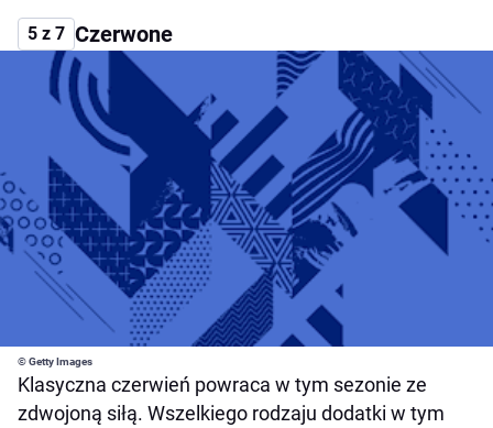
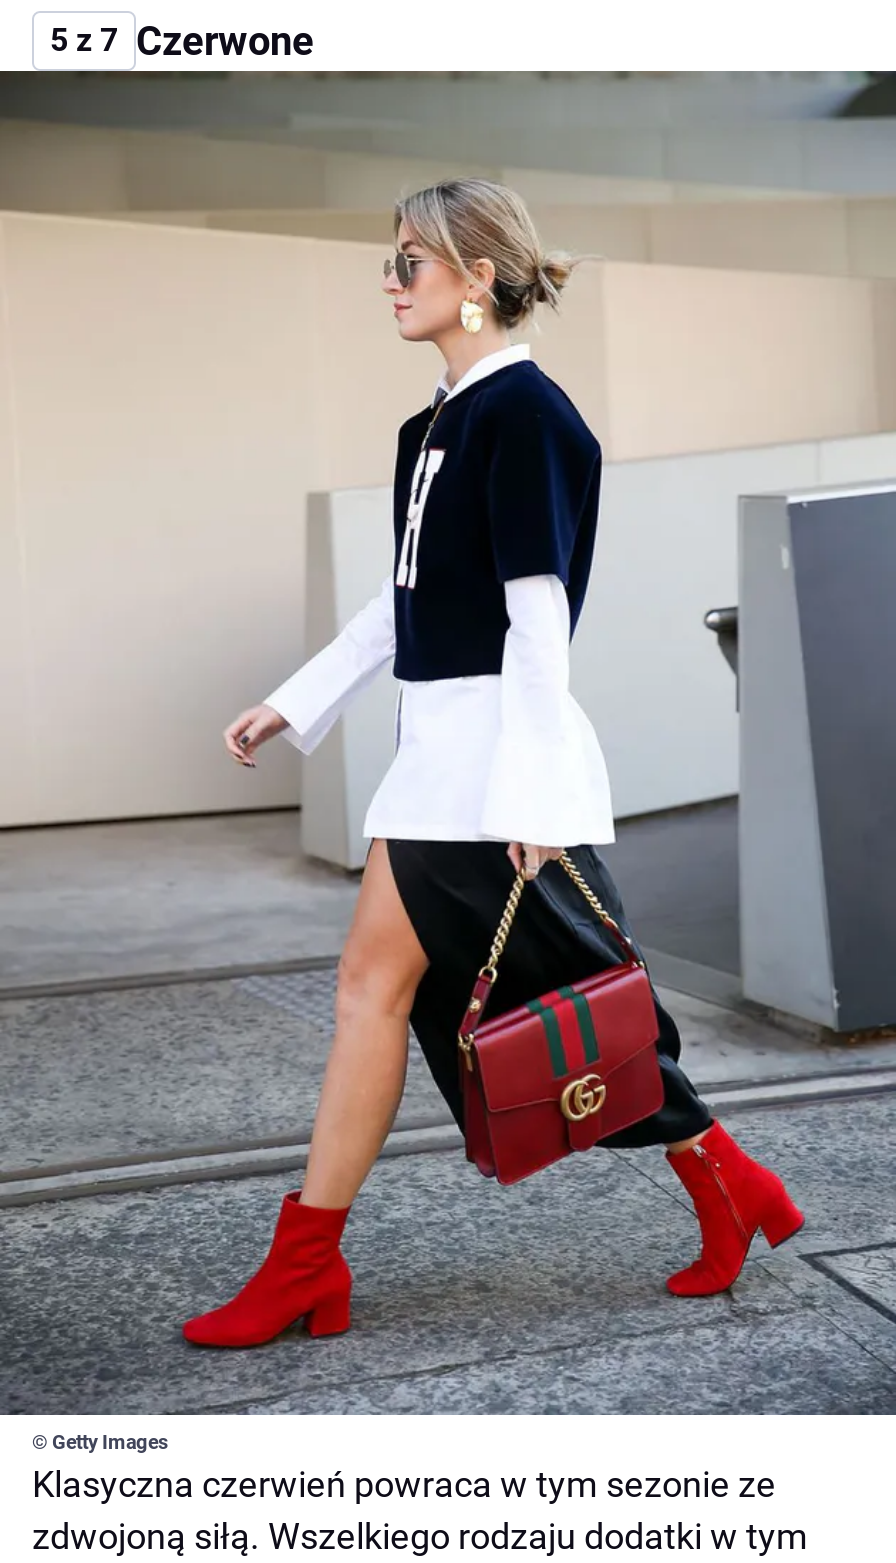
[3,50,490,348] [image] -> [6,69,890,1417] [image]

